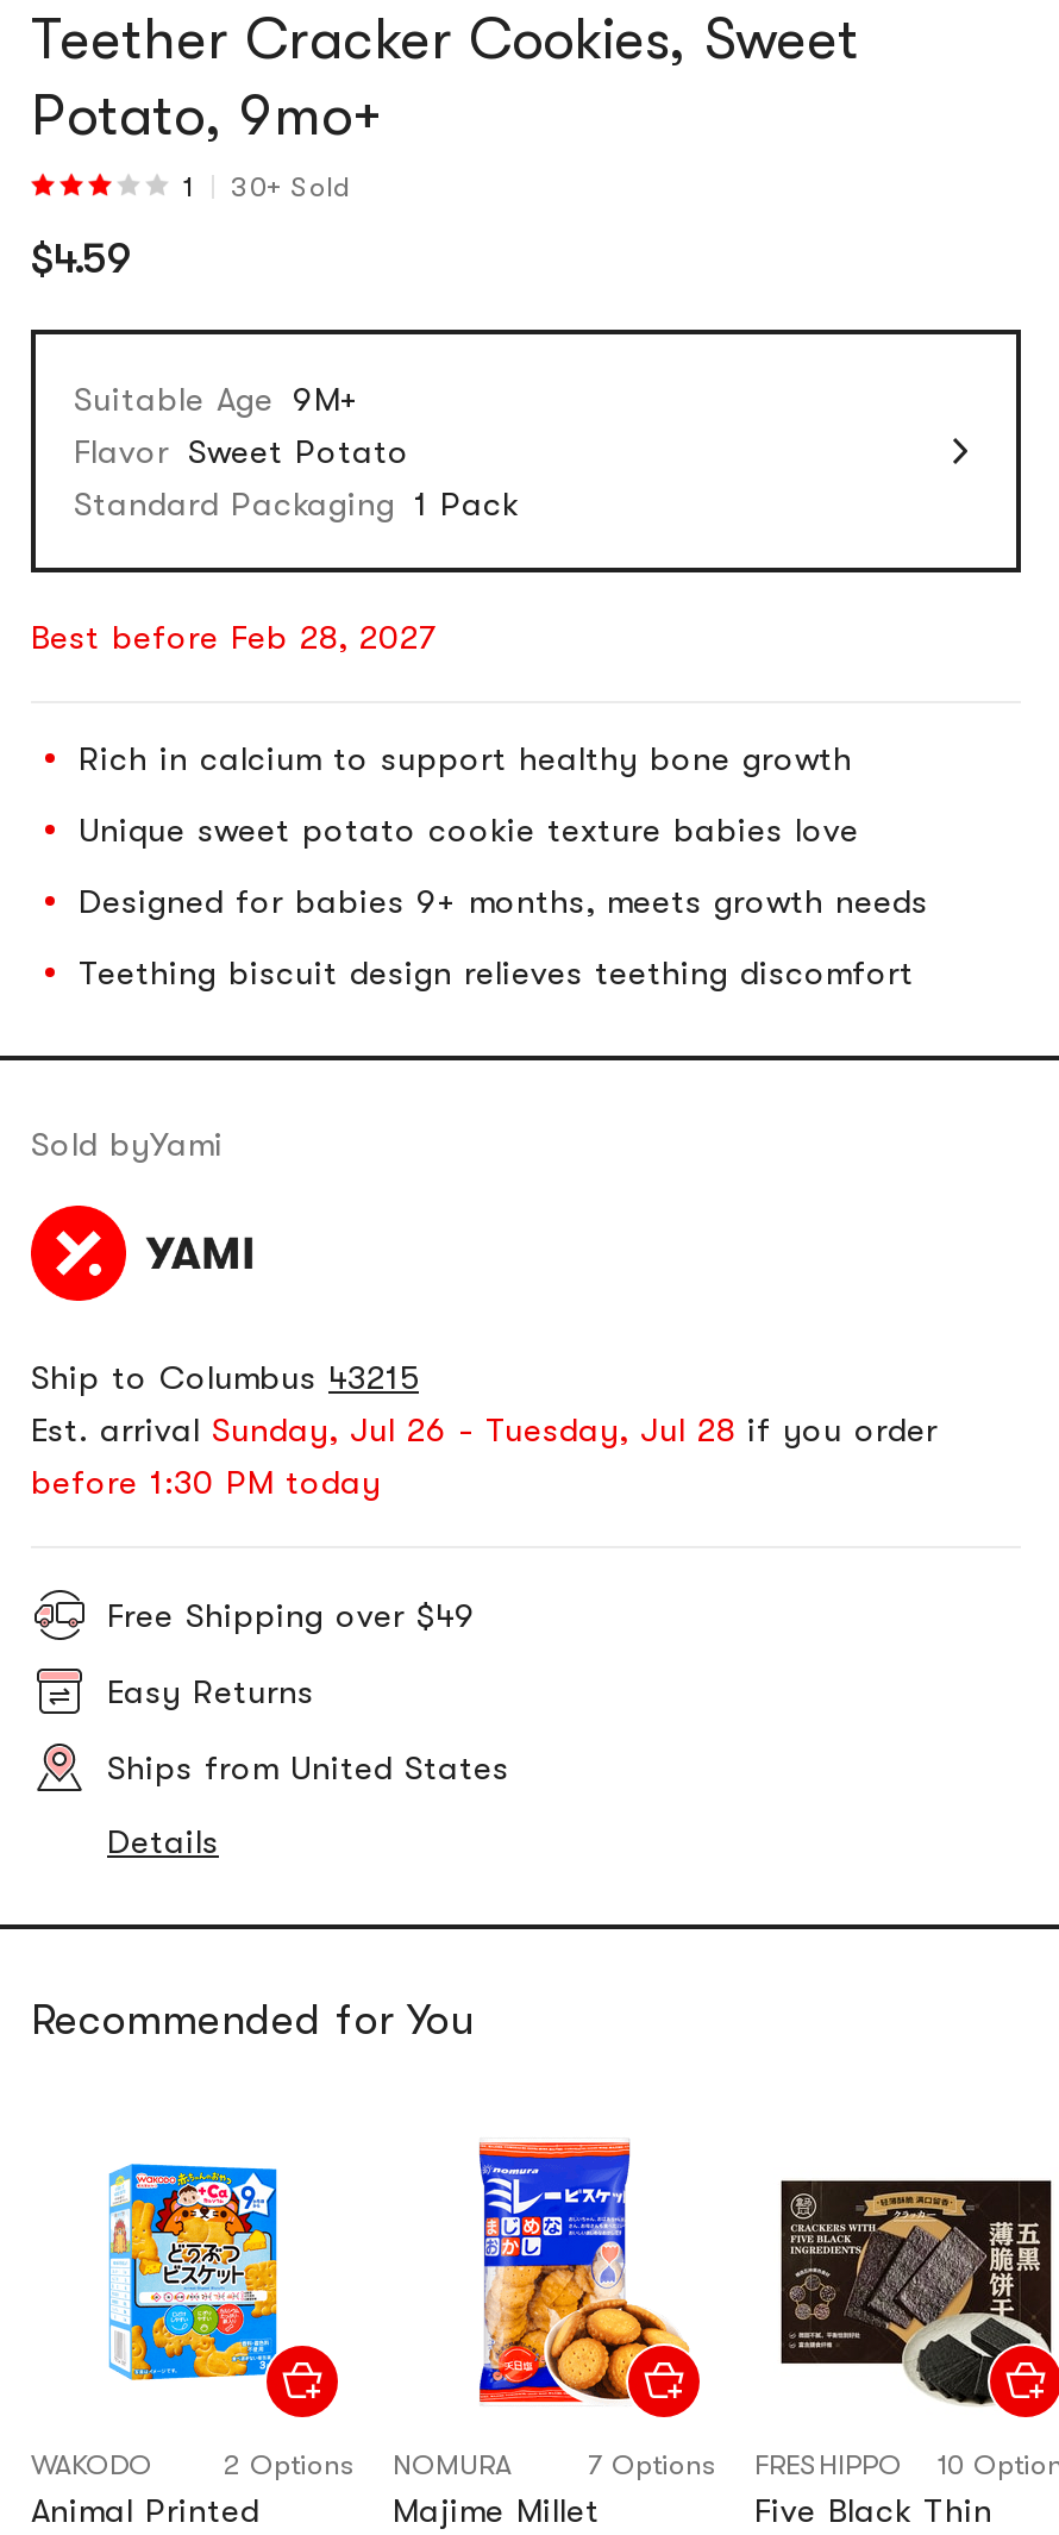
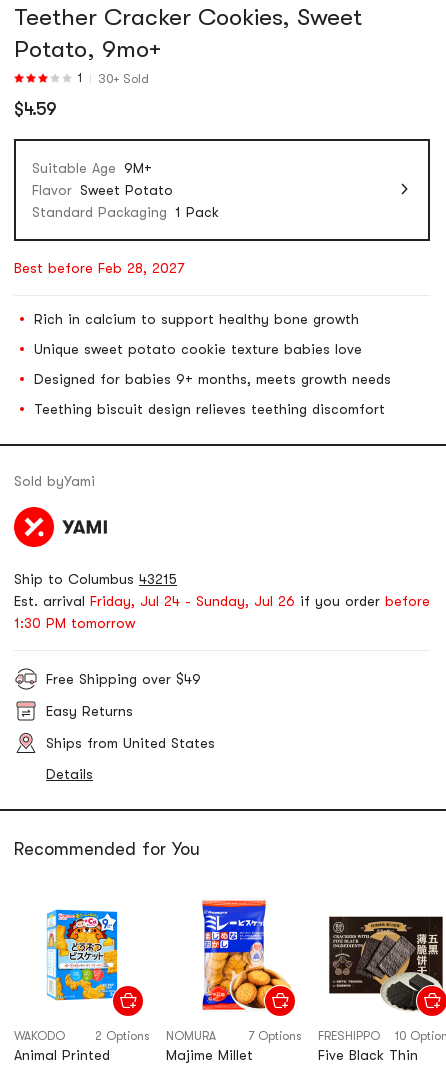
[31,1411,938,1501] Est. arrival Sunday, Jul 26 - Tuesday, Jul 28 if you order | before 1:30 PM today -> [14,593,430,631] Est. arrival Friday, Jul 24 - Sunday, Jul 26 if you order before | 1:30 PM tomorrow

